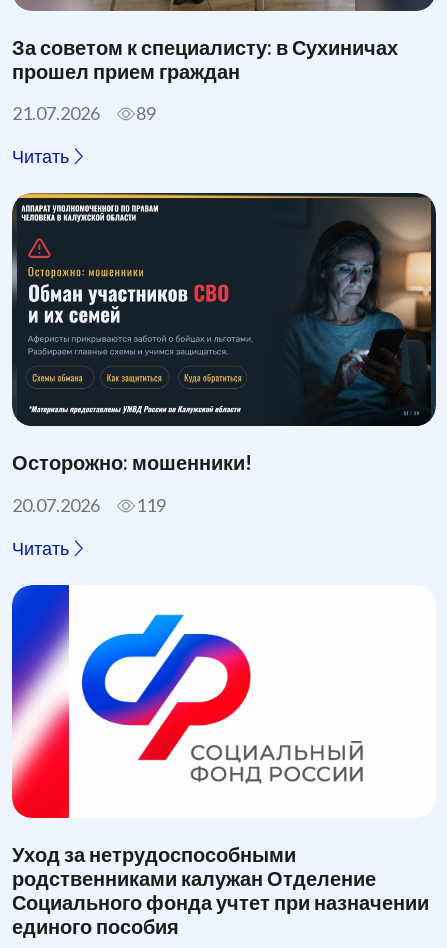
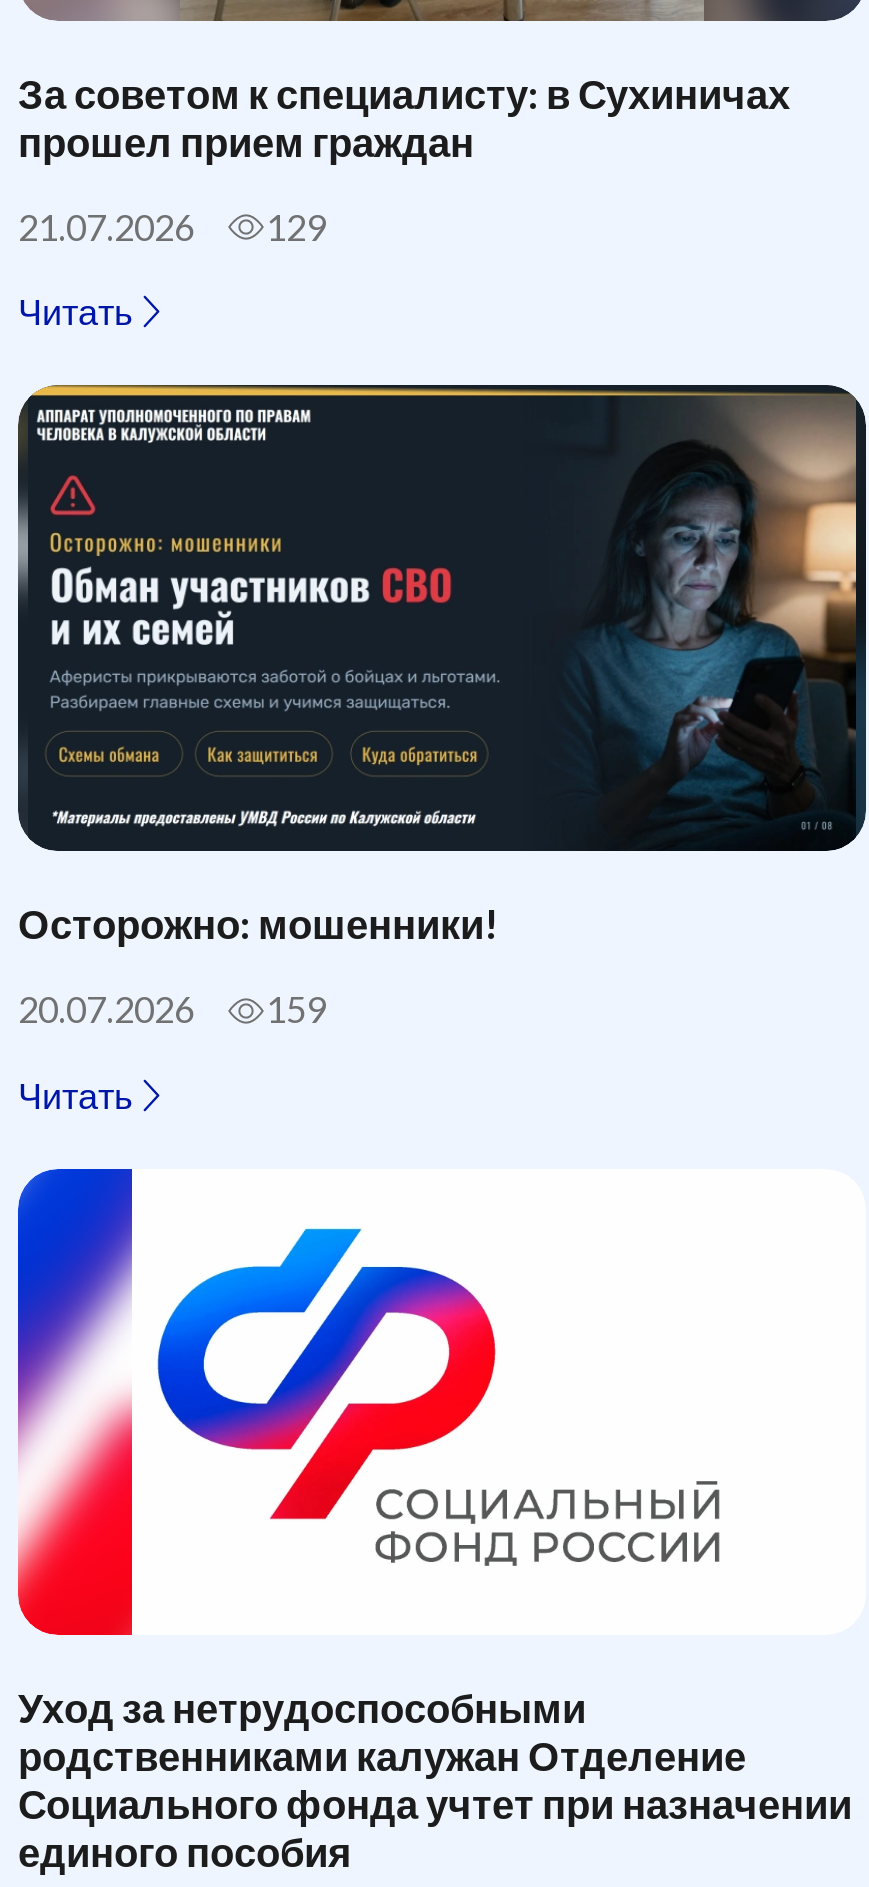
[12,102,156,124] 21.07.2026 89 -> [18,205,326,249] 21.07.2026 129
[12,494,166,516] 20.07.2026 119 -> [18,988,326,1032] 20.07.2026 159

